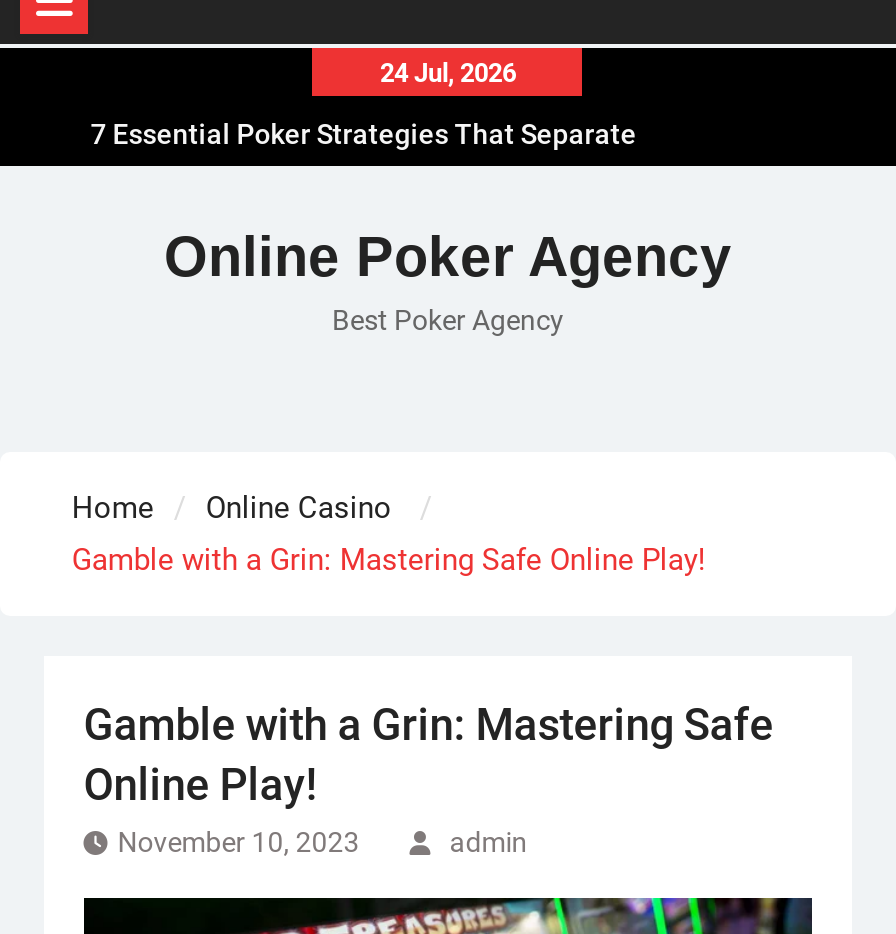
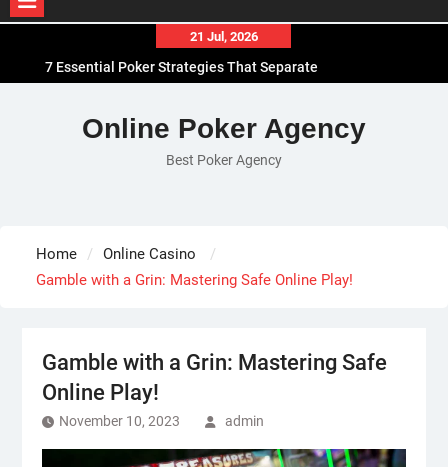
[380,58,516,88] 24 Jul, 2026 -> [190,29,258,44] 21 Jul, 2026

